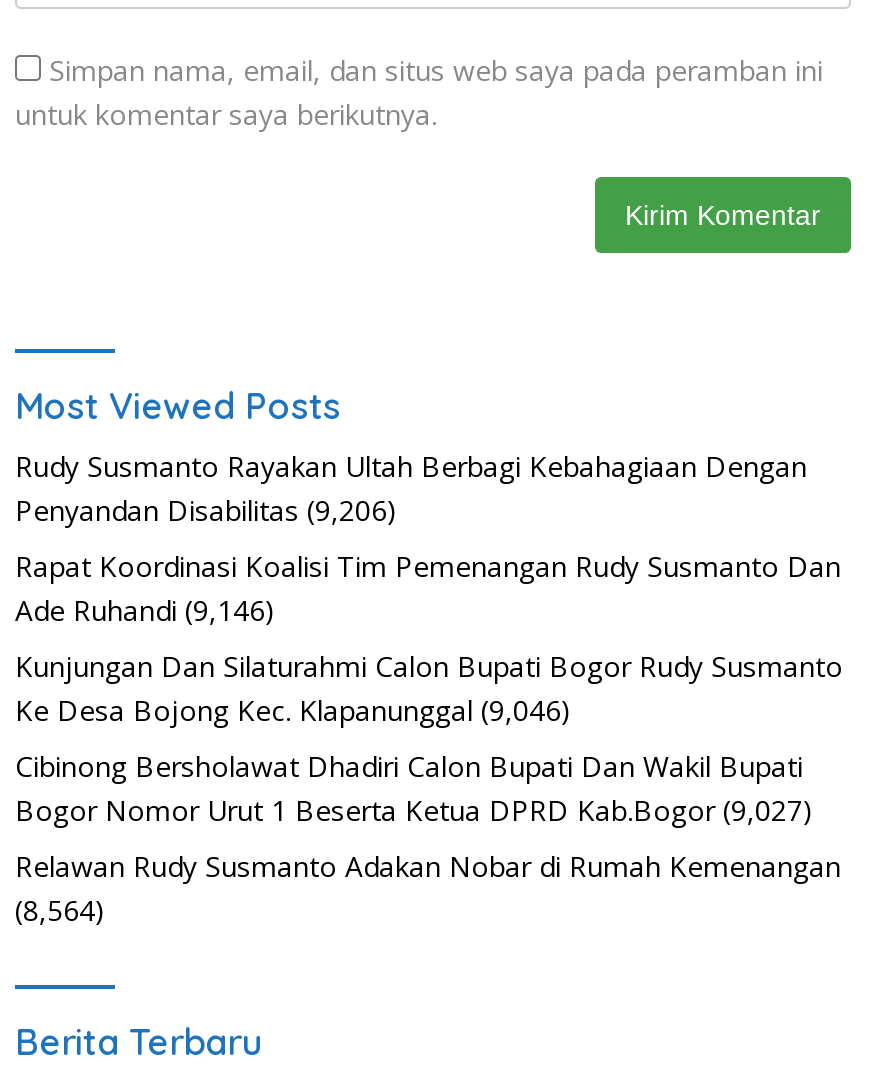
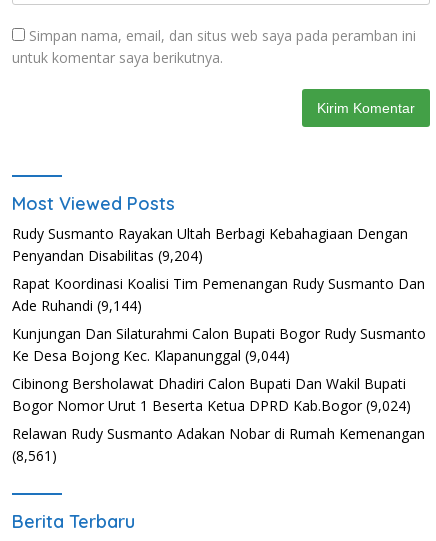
[15,492,397,530] Penyandan Disabilitas (9,206) -> [12,246,203,265] Penyandan Disabilitas (9,204)
[15,592,275,630] Ade Ruhandi (9,146) -> [12,296,142,315] Ade Ruhandi (9,144)
[15,692,571,730] Ke Desa Bojong Kec. Klapanunggal (9,046) -> [12,346,290,365] Ke Desa Bojong Kec. Klapanunggal (9,044)
[15,792,813,830] Bogor Nomor Urut 1 Beserta Ketua DPRD Kab.Bogor (9,027) -> [12,396,411,415] Bogor Nomor Urut 1 Beserta Ketua DPRD Kab.Bogor (9,024)
[15,892,105,930] (8,564) -> [12,446,57,465] (8,561)

